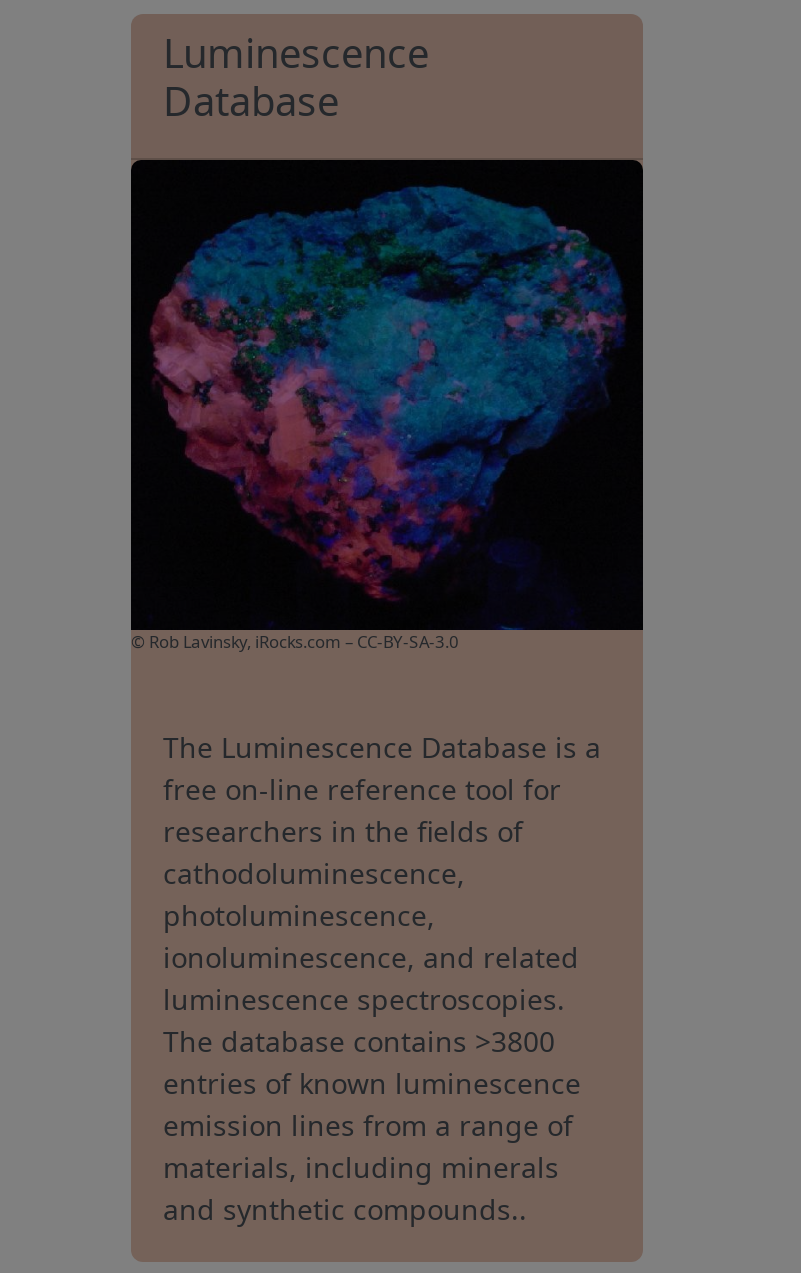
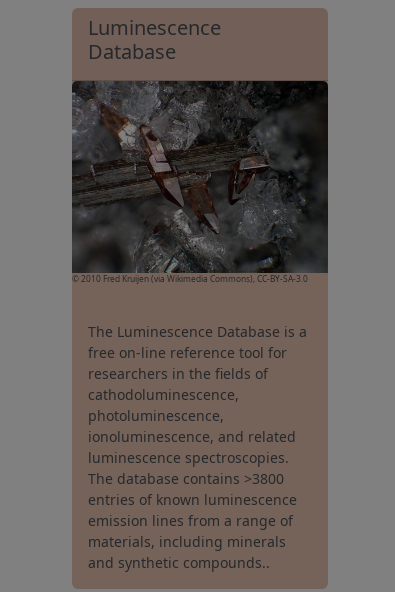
[131,159,641,651] [image] | © Rob Lavinsky, iRocks.com – CC-BY-SA-3.0 -> [71,81,328,284] [image] | © 2010 Fred Kruijen (via Wikimedia Commons), CC-BY-SA-3.0

